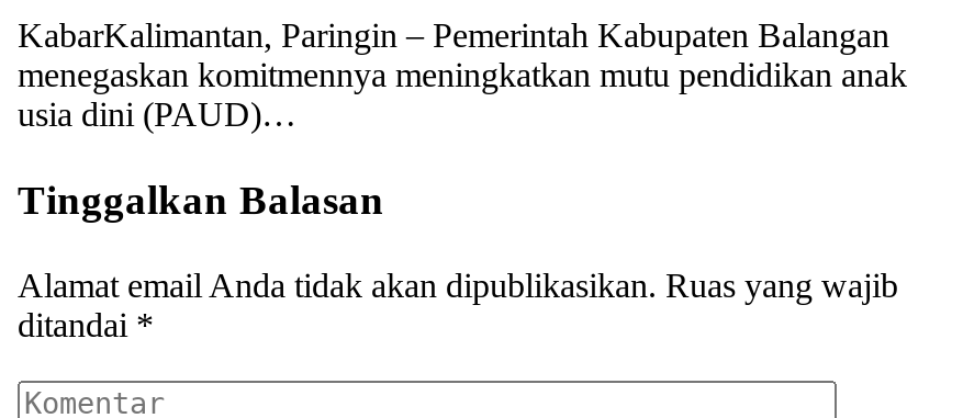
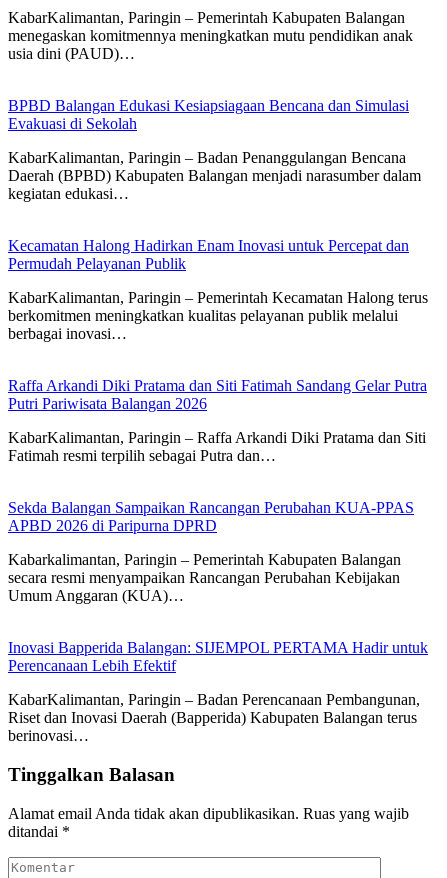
none -> [8,97,428,744] BPBD Balangan Edukasi Kesiapsiagaan Bencana dan Simulasi | Evakuasi di Sekolah | KabarKalimantan, Paringin – Badan Penanggulangan Bencana | Daerah (BPBD) Kabupaten Balangan menjadi narasumber dalam | kegiatan edukasi… | Kecamatan Halong Hadirkan Enam Inovasi untuk Percepat dan | Permudah Pelayanan Publik | KabarKalimantan, Paringin – Pemerintah Kecamatan Halong terus | berkomitmen meningkatkan kualitas pelayanan publik melalui | berbagai inovasi… | Raffa Arkandi Diki Pratama dan Siti Fatimah Sandang Gelar Putra | Putri Pariwisata Balangan 2026 | KabarKalimantan, Paringin – Raffa Arkandi Diki Pratama dan Siti | Fatimah resmi terpilih sebagai Putra dan… | Sekda Balangan Sampaikan Rancangan Perubahan KUA-PPAS | APBD 2026 di Paripurna DPRD | Kabarkalimantan, Paringin – Pemerintah Kabupaten Balangan | secara resmi menyampaikan Rancangan Perubahan Kebijakan | Umum Anggaran (KUA)… | Inovasi Bapperida Balangan: SIJEMPOL PERTAMA Hadir untuk | Perencanaan Lebih Efektif | KabarKalimantan, Paringin – Badan Perencanaan Pembangunan, | Riset dan Inovasi Daerah (Bapperida) Kabupaten Balangan terus | berinovasi…

